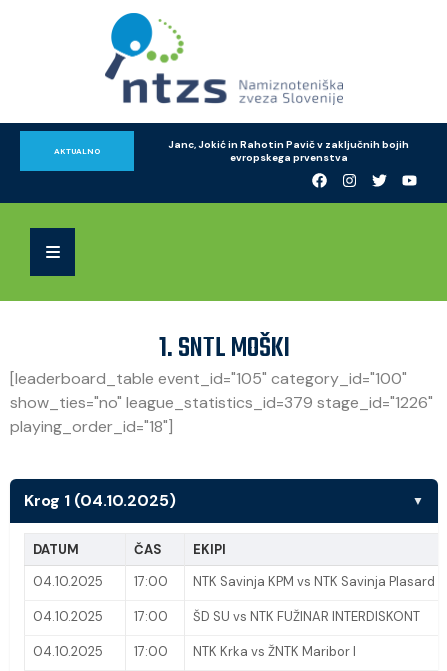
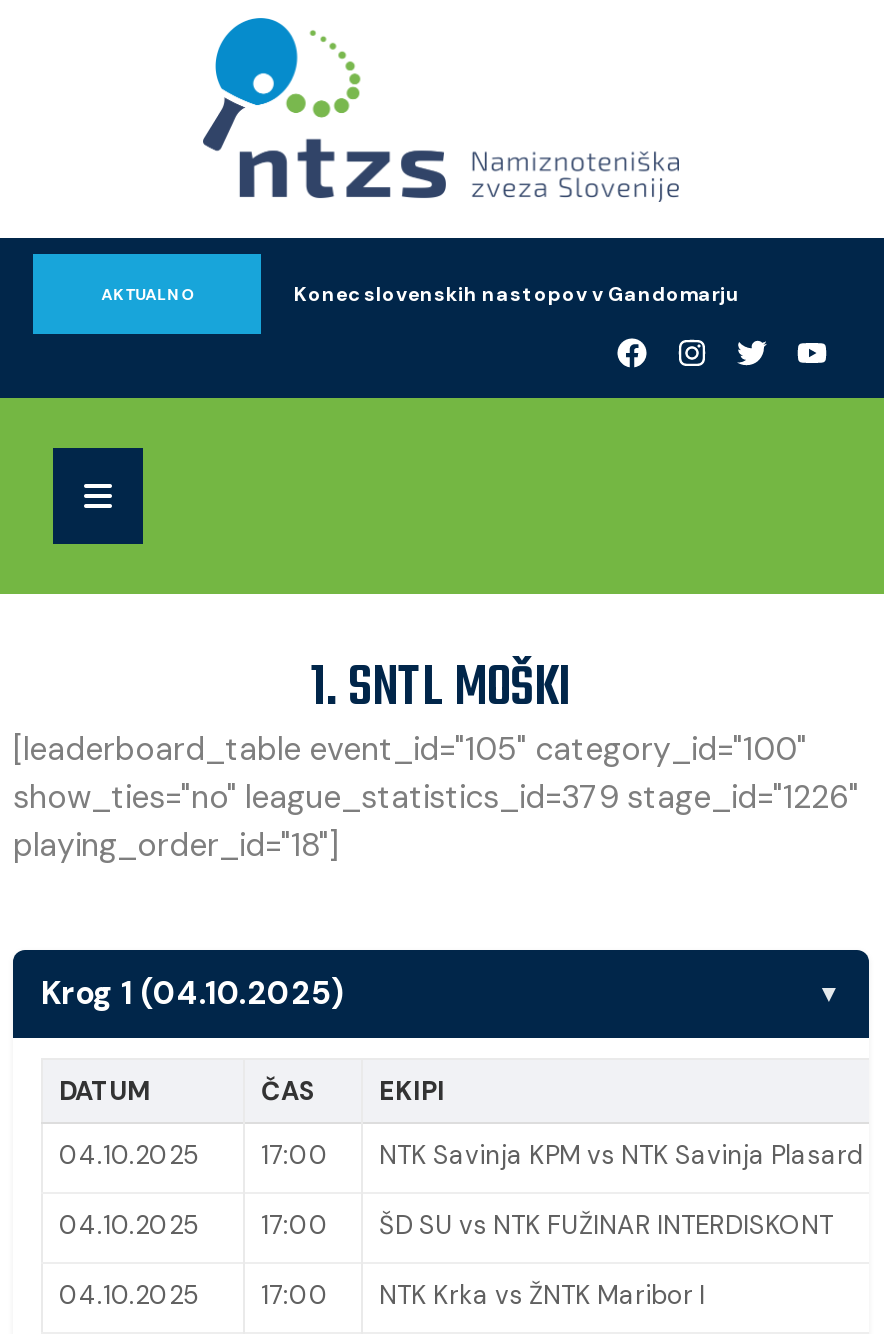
[168,138,411,164] Janc, Jokić in Rahotin Pavič v zaključnih bojih | evropskega prvenstva -> [294,282,740,308] Konec slovenskih nastopov v Gandomarju

